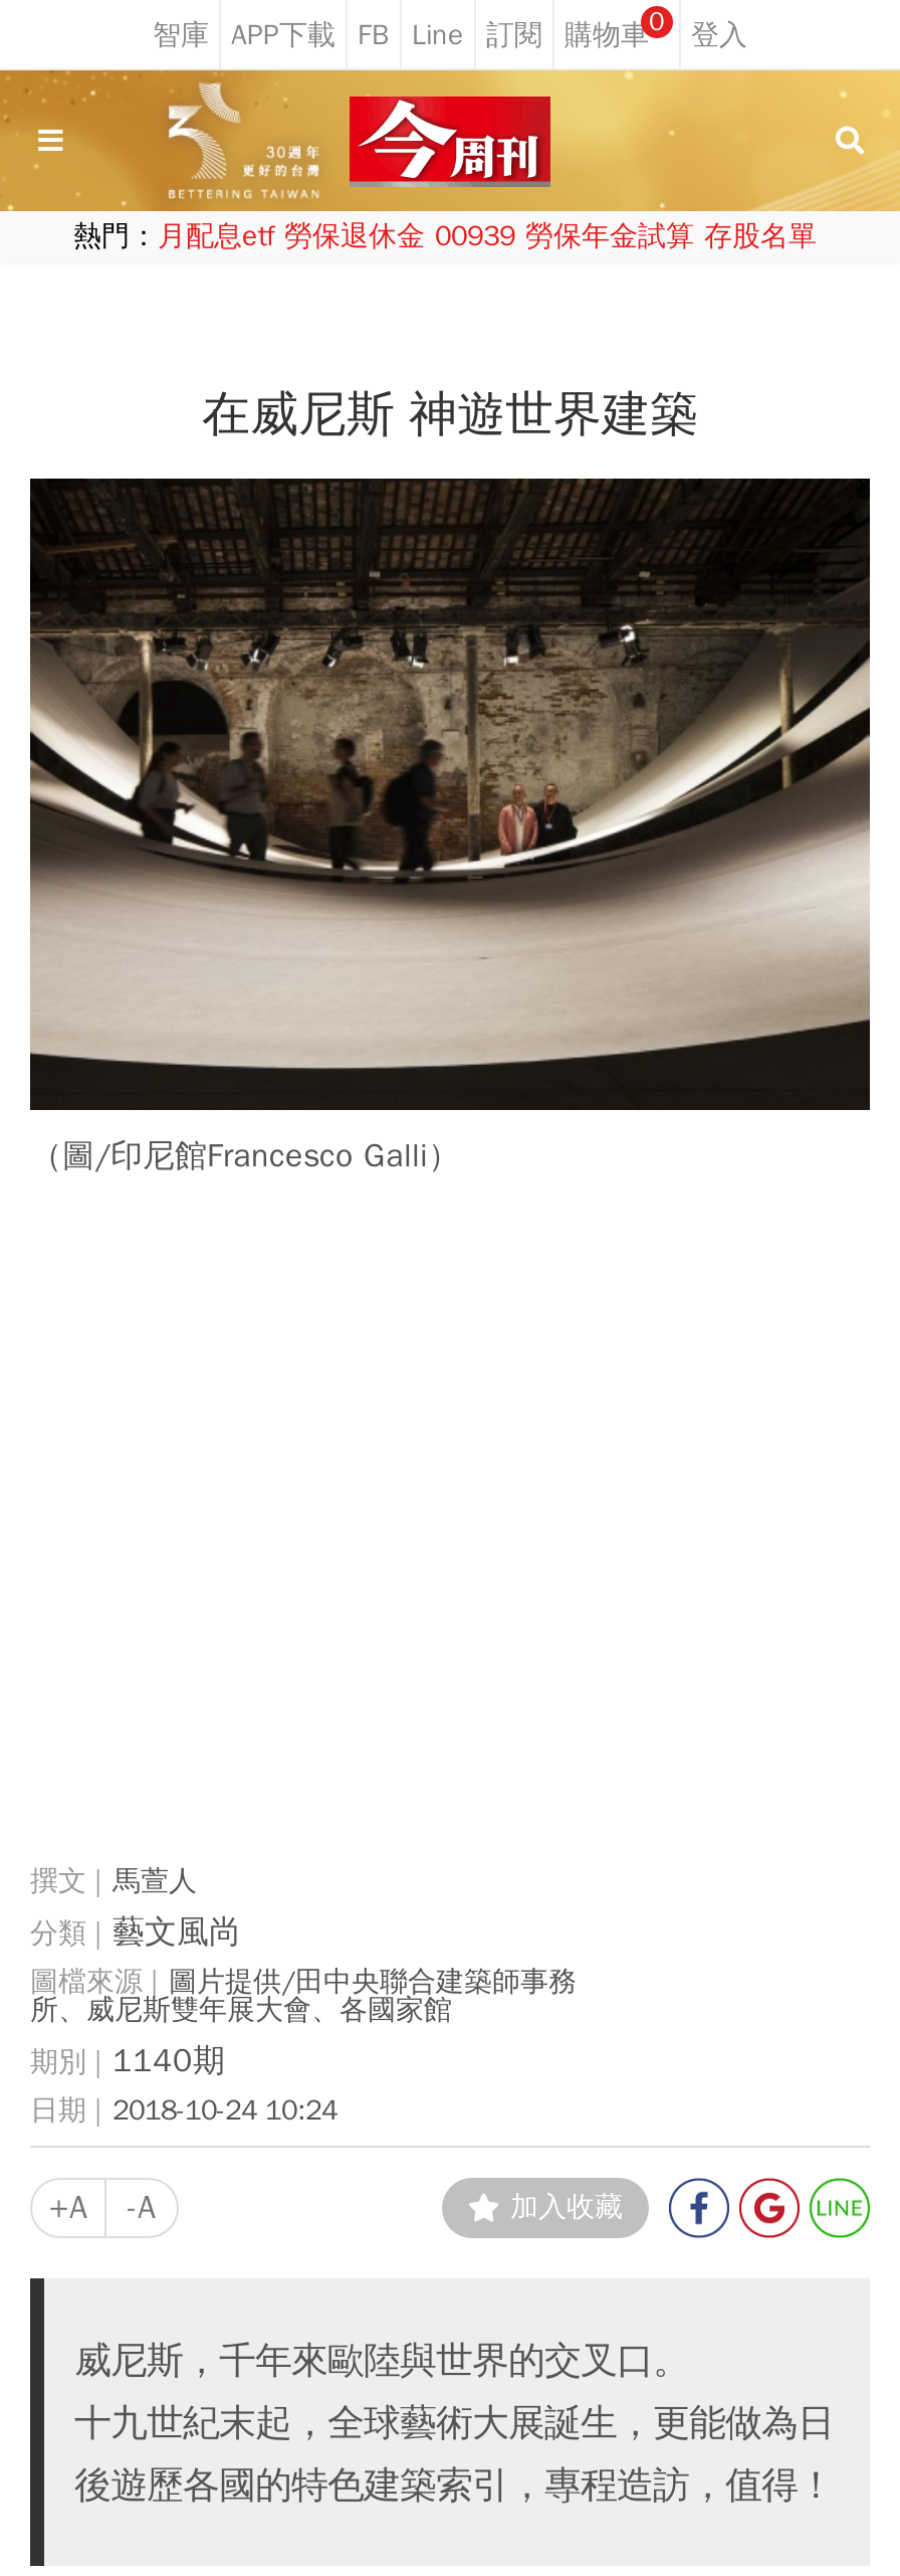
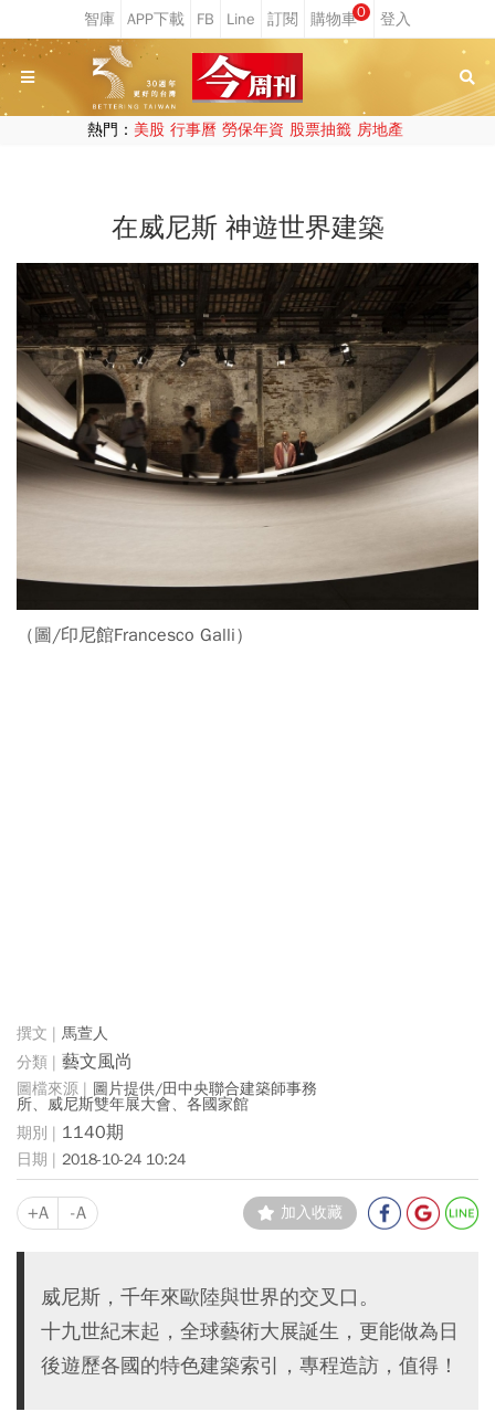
[73,219,817,253] 熱門：月配息etf 勞保退休金 00939 勞保年金試算 存股名單 -> [87,120,403,139] 熱門：美股 行事曆 勞保年資 股票抽籤 房地產

